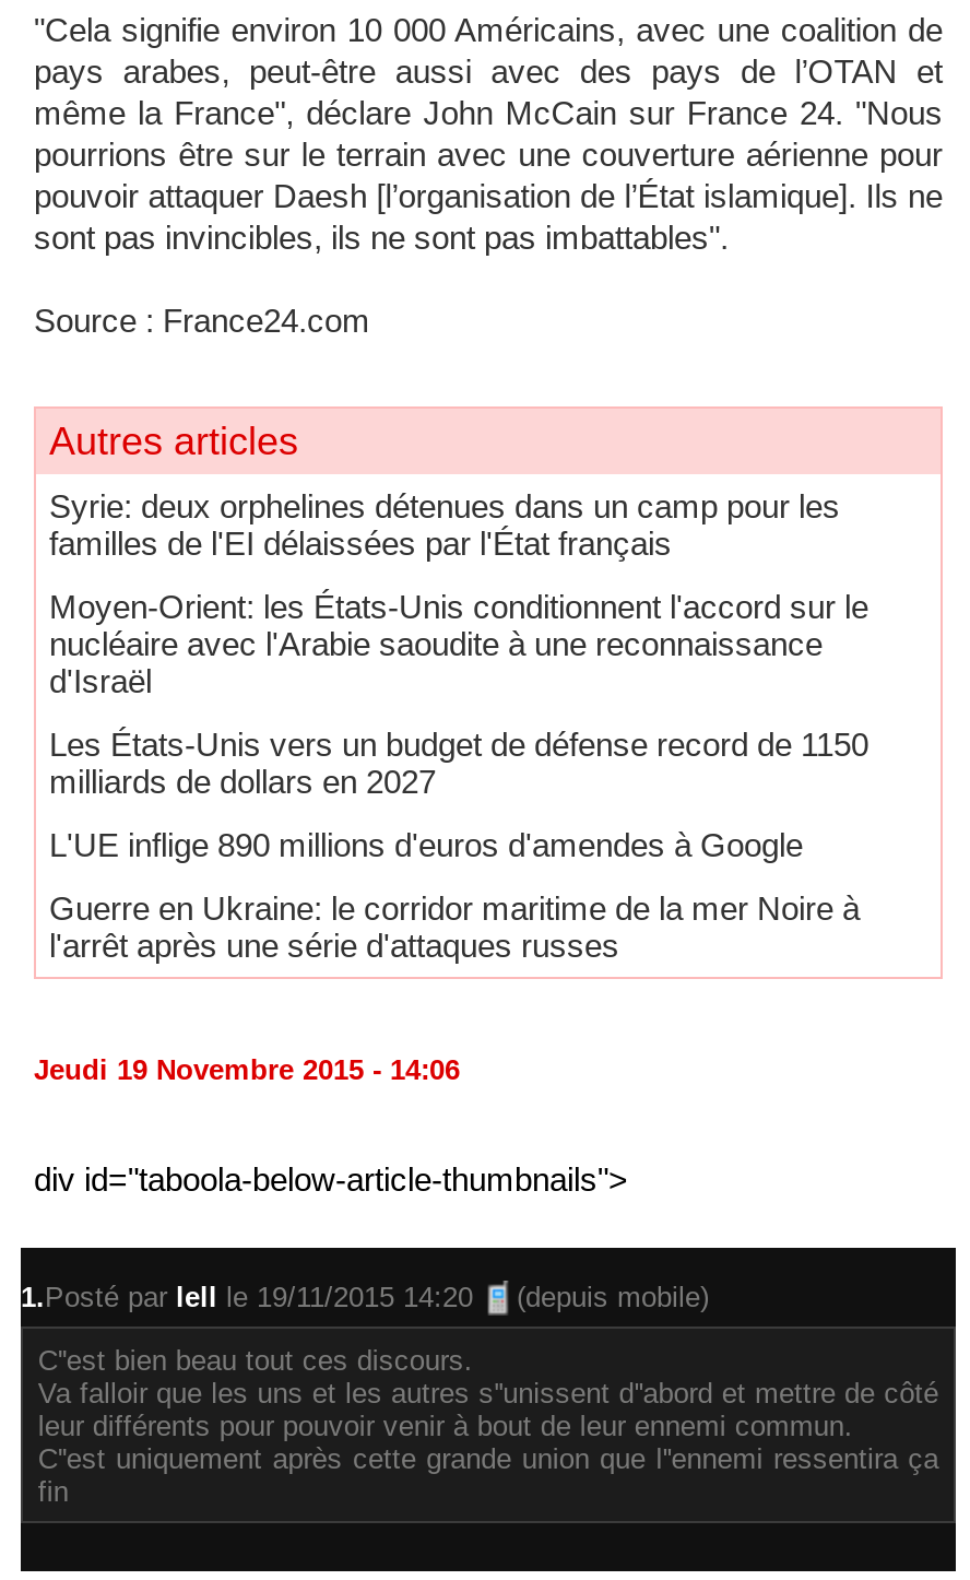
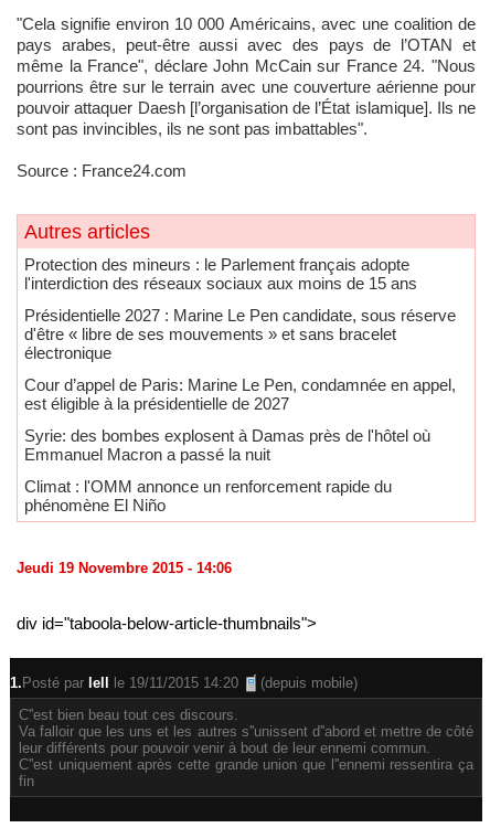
[49,486,840,561] Syrie: deux orphelines détenues dans un camp pour les | familles de l'EI délaissées par l'État français -> [24,255,417,292] Protection des mineurs : le Parlement français adopte | l'interdiction des réseaux sociaux aux moins de 15 ans
[49,587,868,698] Moyen-Orient: les États-Unis conditionnent l'accord sur le | nucléaire avec l'Arabie saoudite à une reconnaissance | d'Israël -> [24,305,456,362] Présidentielle 2027 : Marine Le Pen candidate, sous réserve | d'être « libre de ses mouvements » et sans bracelet | électronique
[49,725,868,799] Les États-Unis vers un budget de défense record de 1150 | milliards de dollars en 2027 -> [24,375,456,412] Cour d’appel de Paris: Marine Le Pen, condamnée en appel, | est éligible à la présidentielle de 2027
[49,825,803,862] L'UE inflige 890 millions d'euros d'amendes à Google -> [24,426,430,463] Syrie: des bombes explosent à Damas près de l'hôtel où | Emmanuel Macron a passé la nuit
[49,889,860,963] Guerre en Ukraine: le corridor maritime de la mer Noire à | l'arrêt après une série d'attaques russes -> [24,476,392,514] Climat : l'OMM annonce un renforcement rapide du | phénomène El Niño

